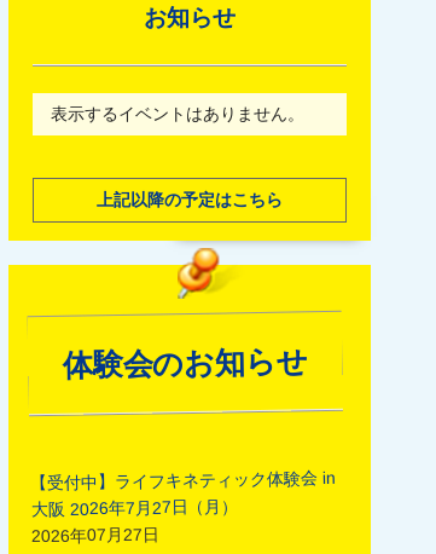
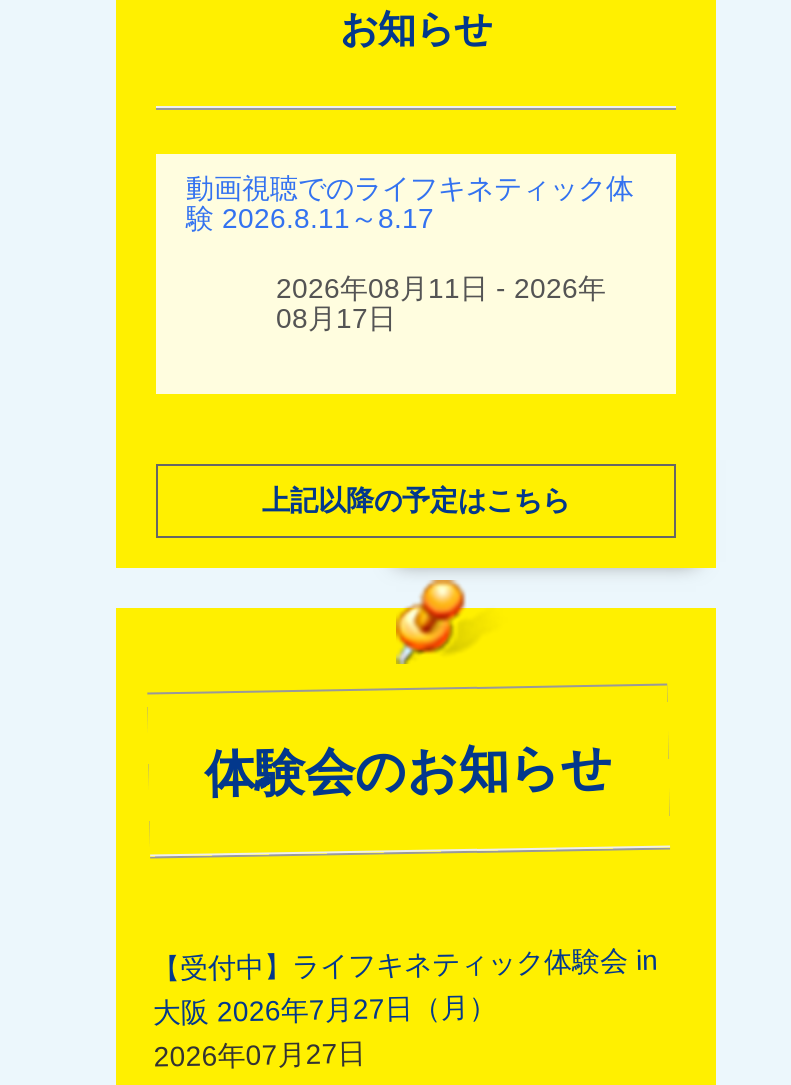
[51,104,304,123] 表示するイベントはありません。 -> [186,172,634,334] 動画視聴でのライフキネティック体 | 験 2026.8.11～8.17 | 2026年08月11日 - 2026年 | 08月17日

